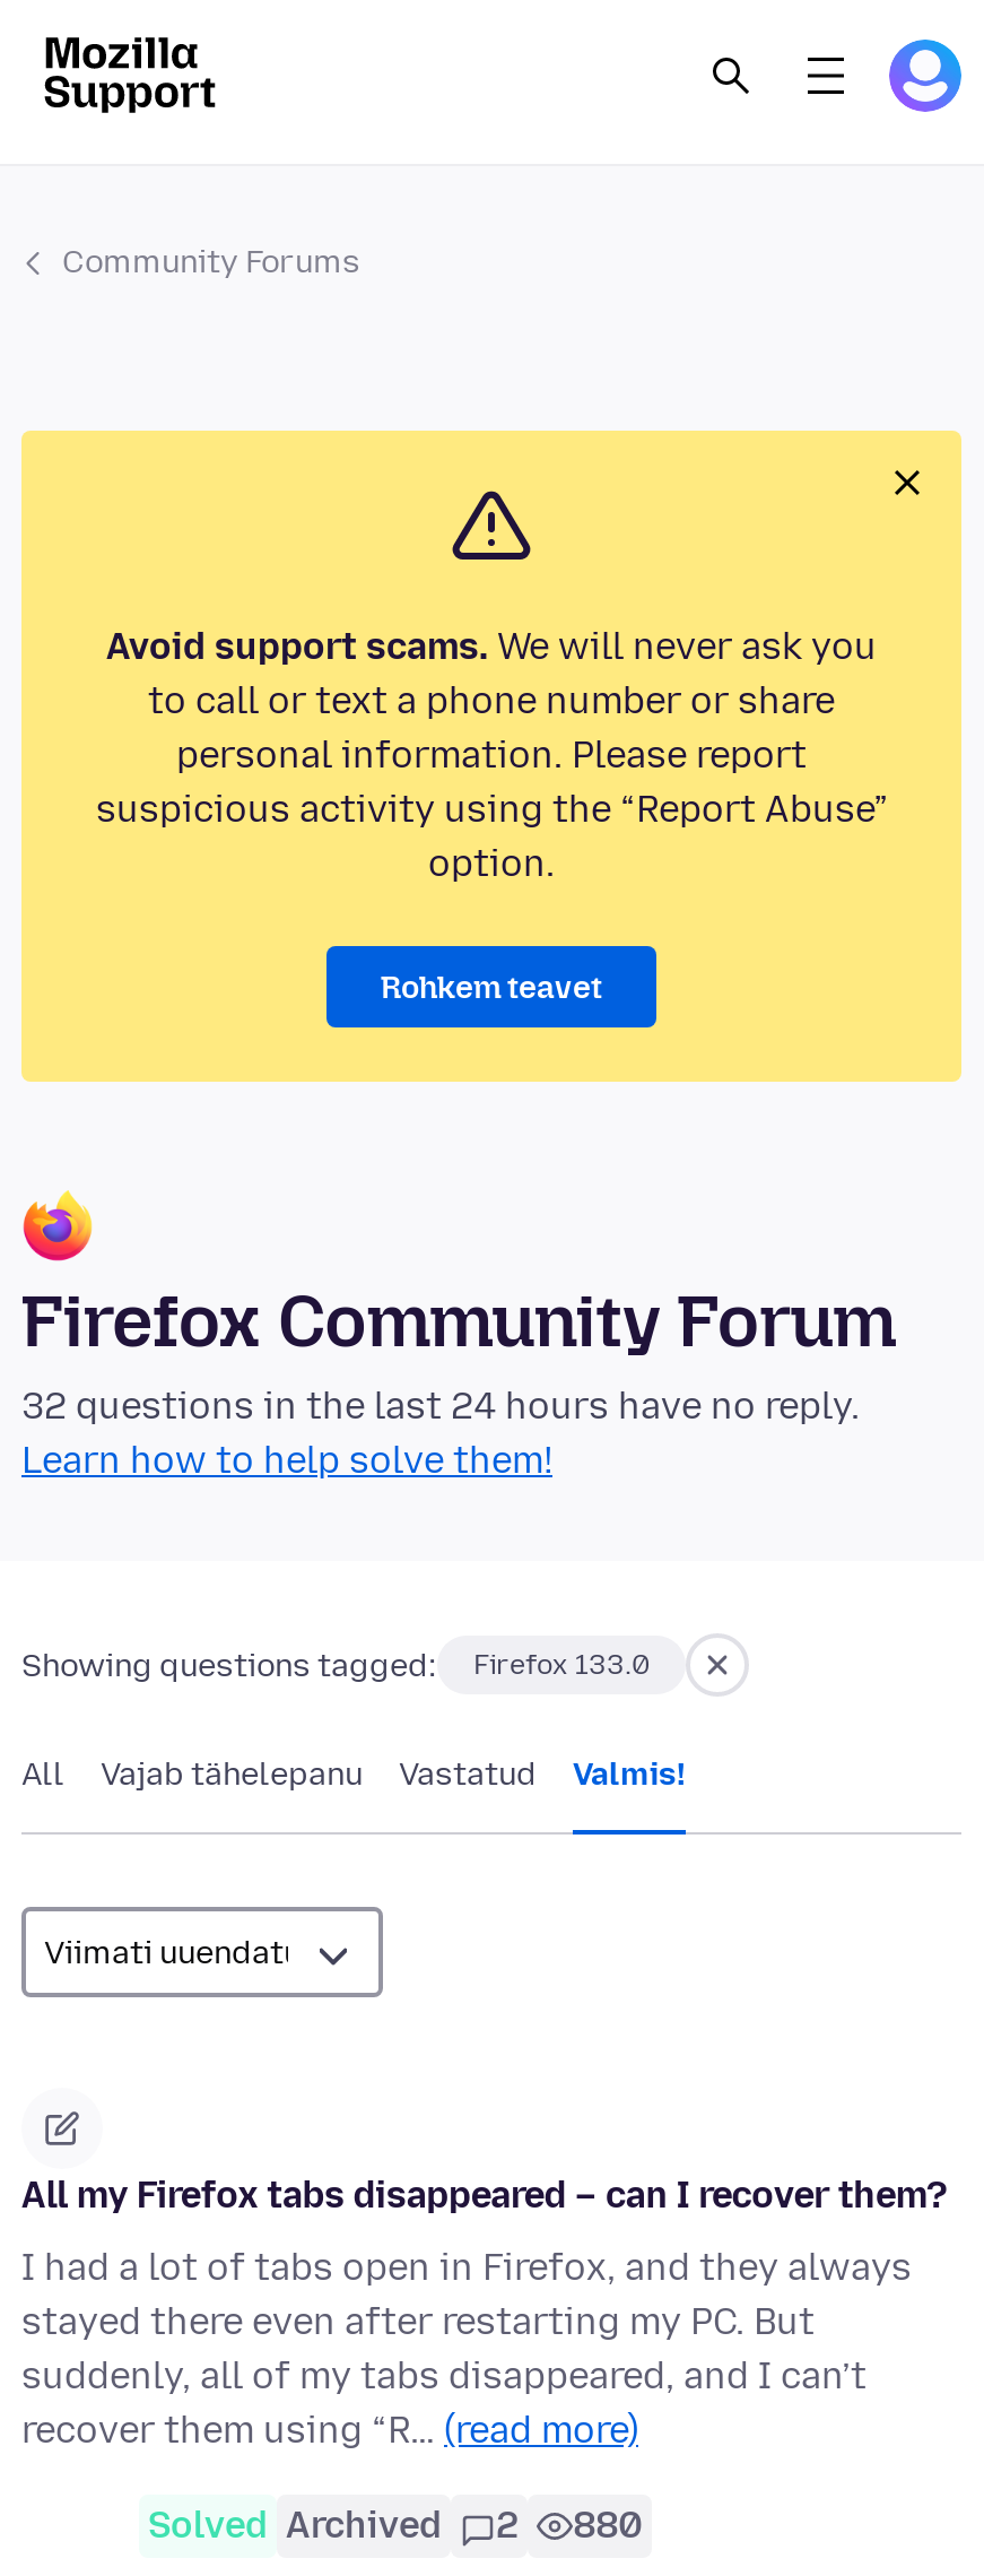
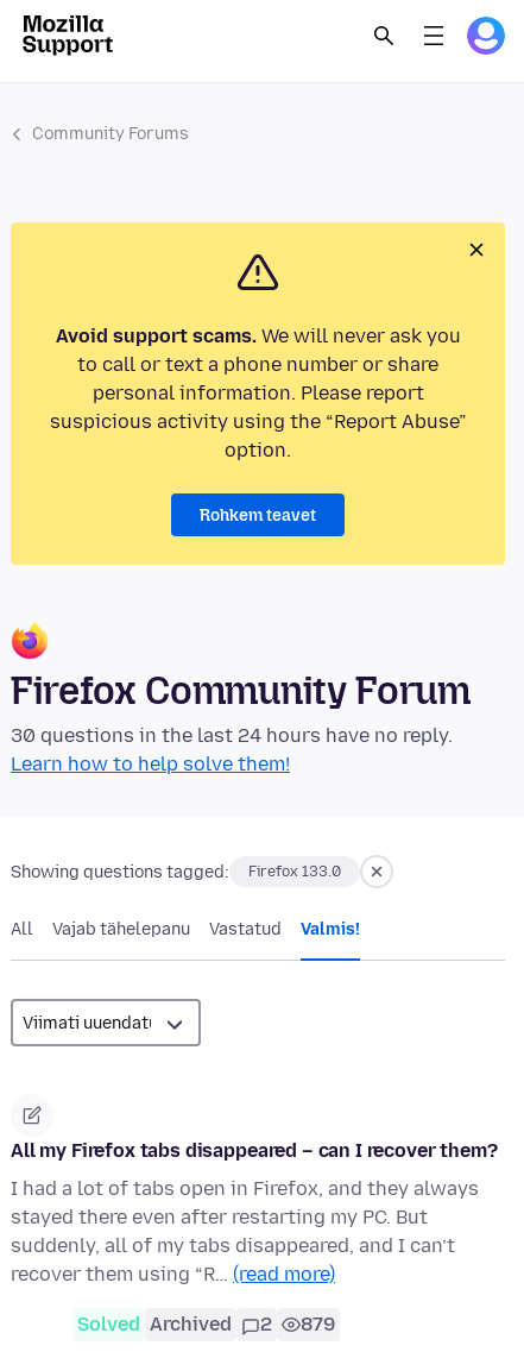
[21,1386,860,1429] 32 questions in the last 24 hours have no reply. -> [11,725,453,747] 30 questions in the last 24 hours have no reply.
[148,2505,643,2548] Solved Archived 2 880 -> [77,1313,335,1336] Solved Archived 2 879

